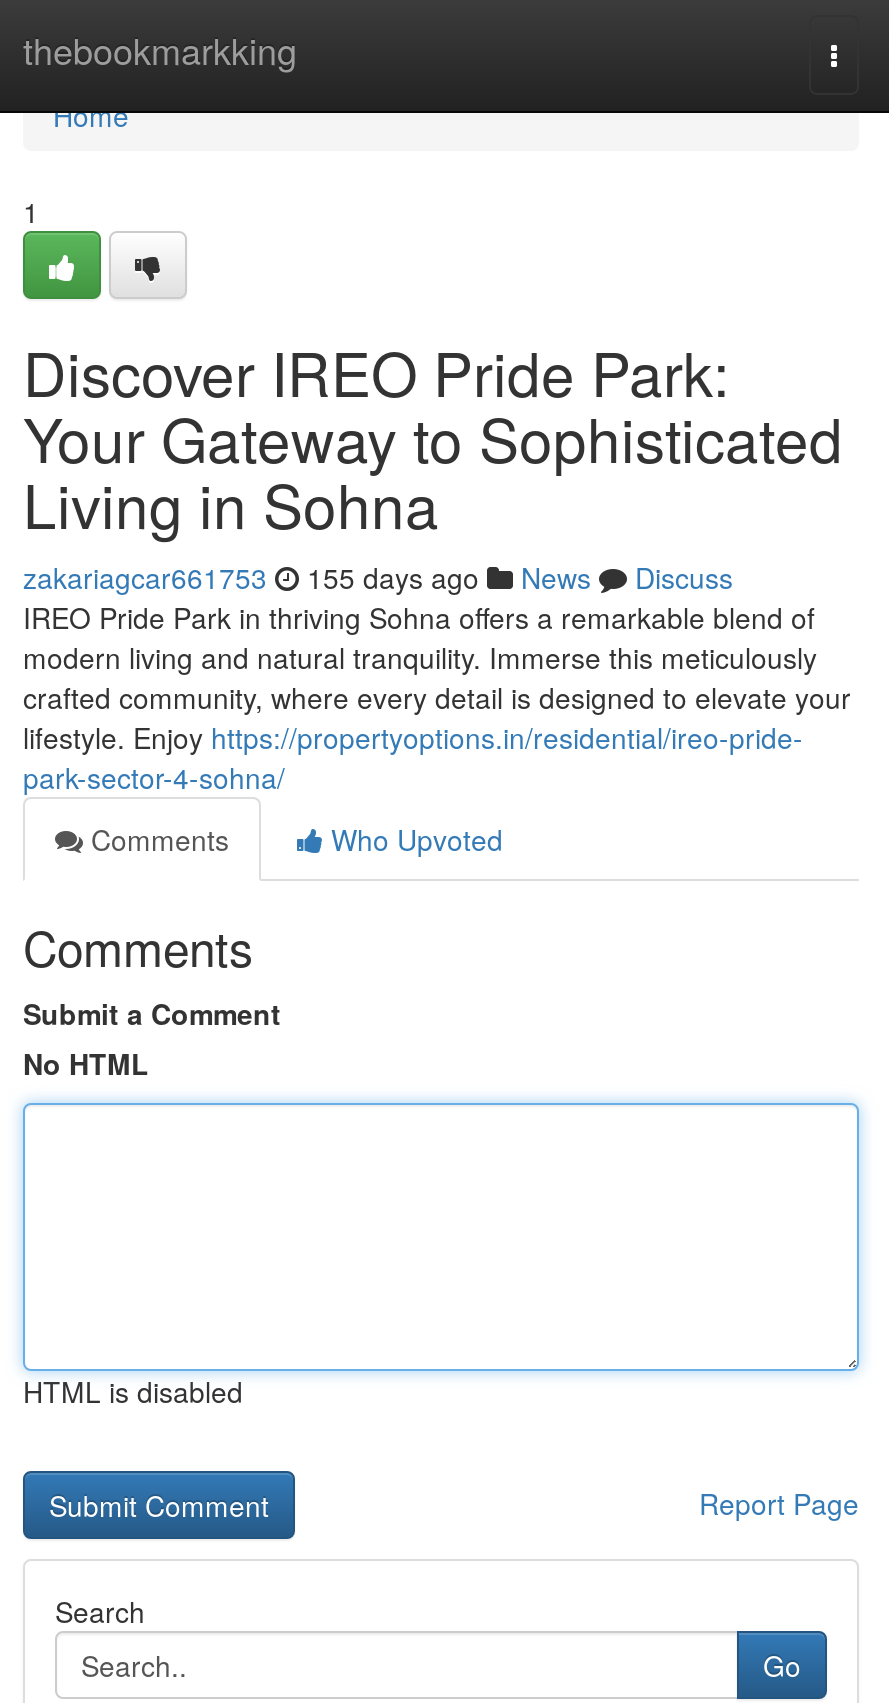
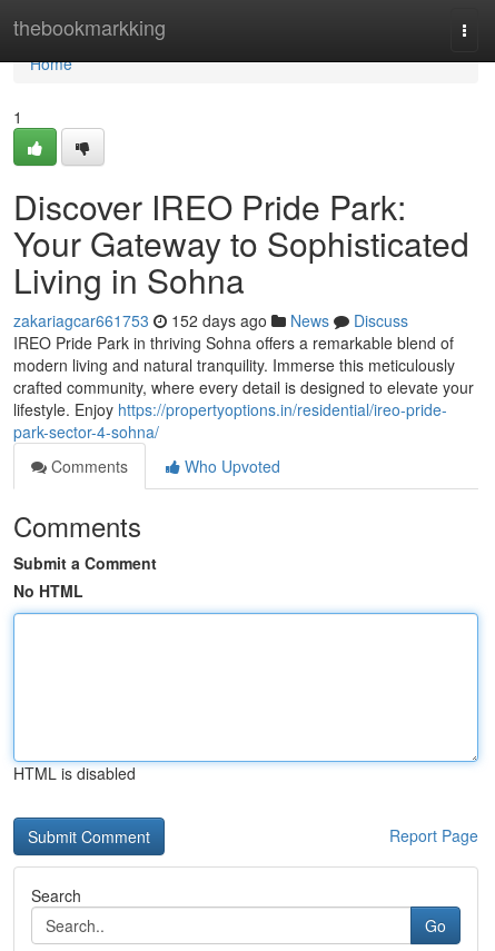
[23,557,733,597] zakariagcar661753 155 days ago News Discuss -> [13,309,408,331] zakariagcar661753 152 days ago News Discuss

